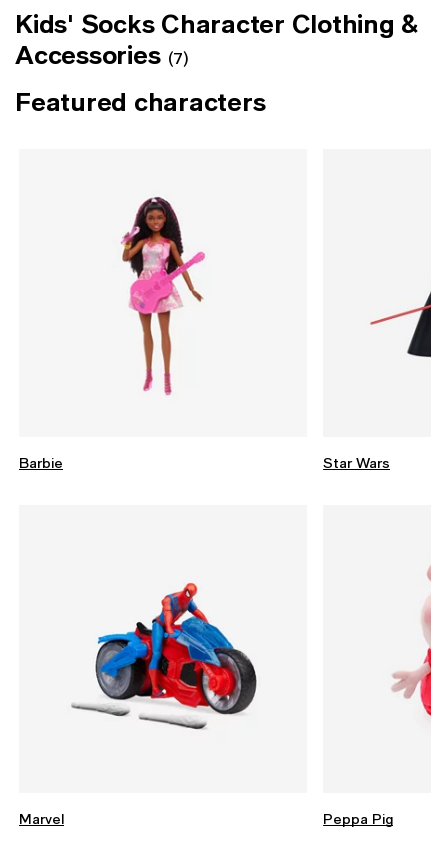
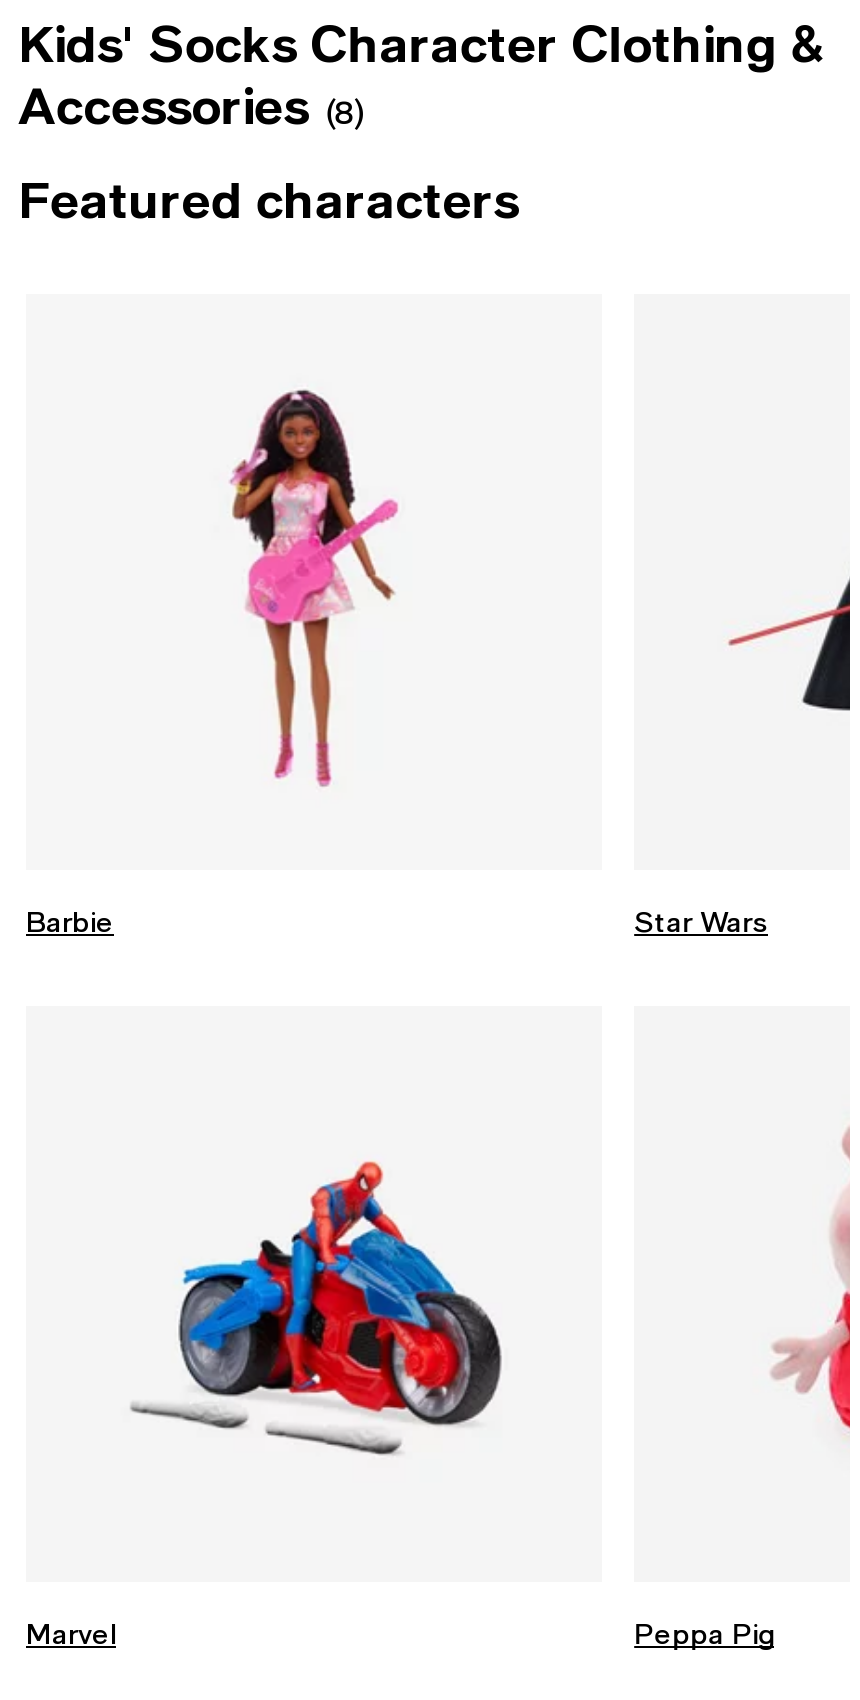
[15,40,189,69] Accessories (7) -> [18,76,366,134] Accessories (8)

